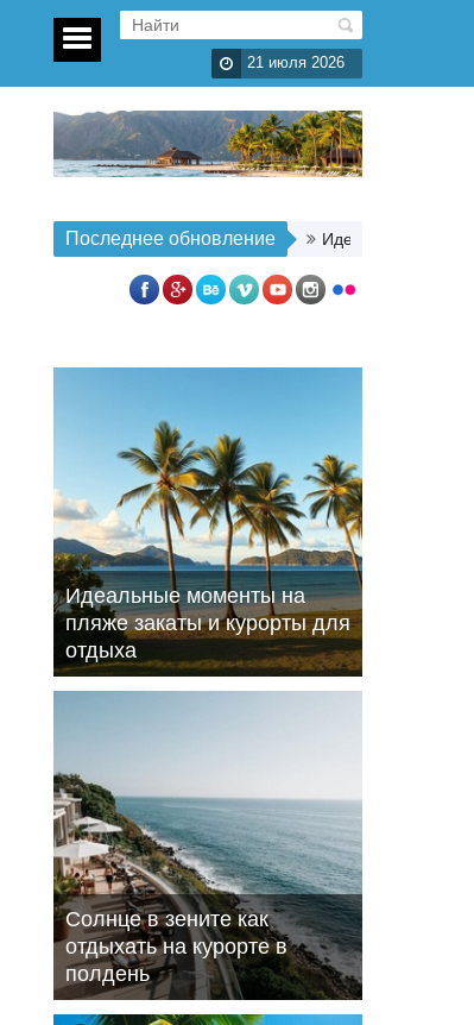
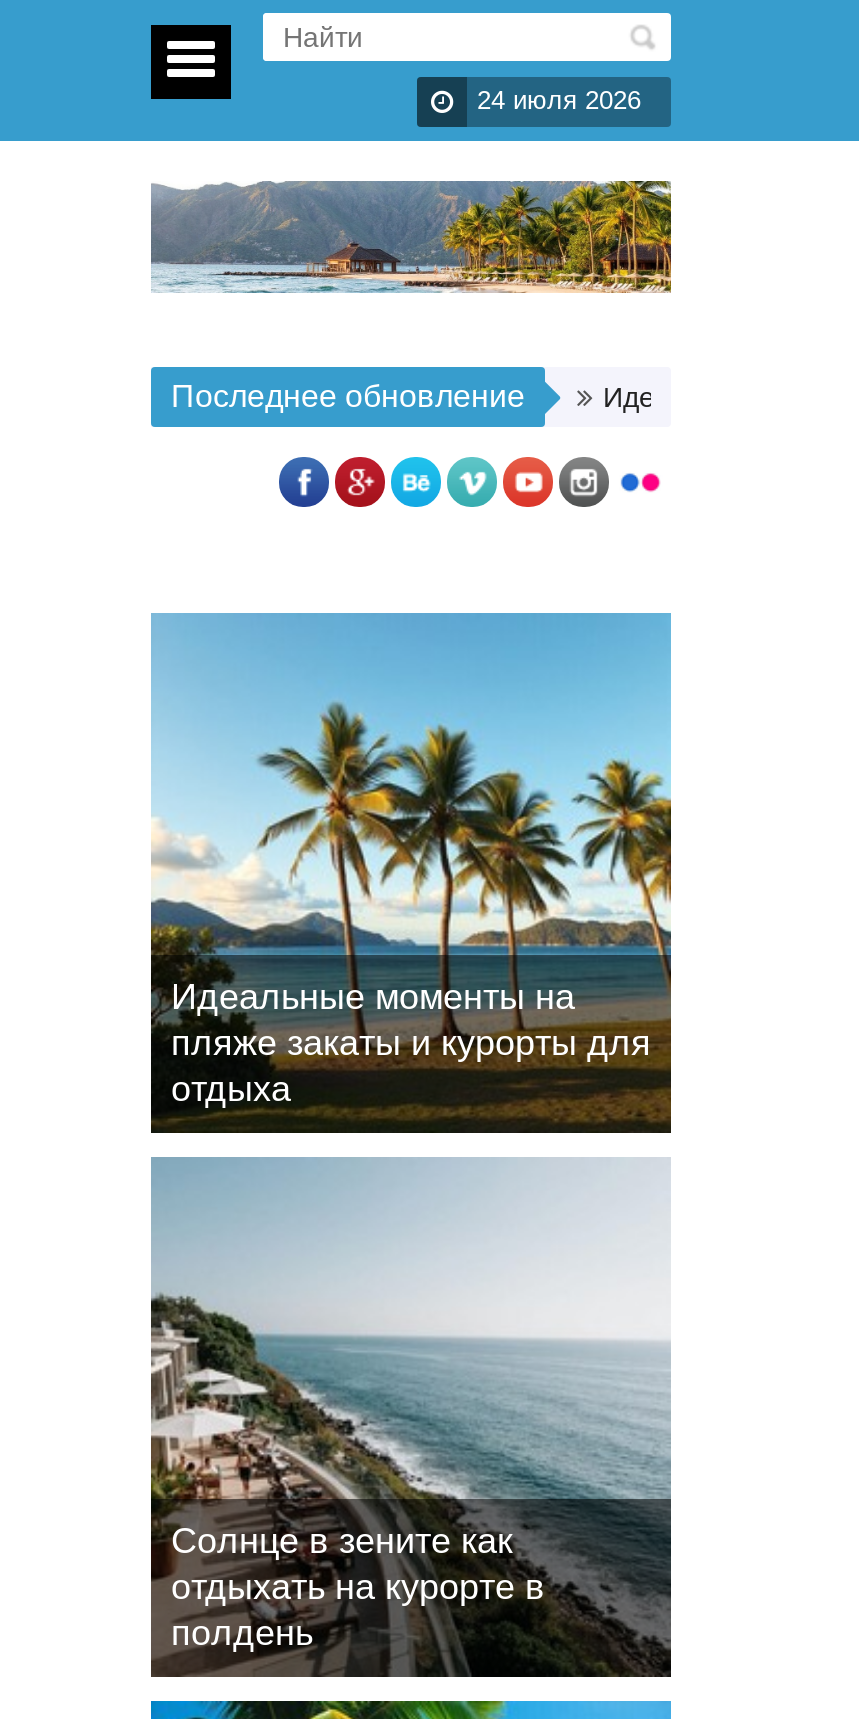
[247,54,345,71] 21 июля 2026 -> [477,85,641,115] 24 июля 2026

